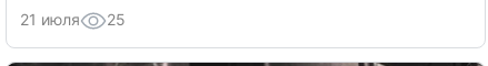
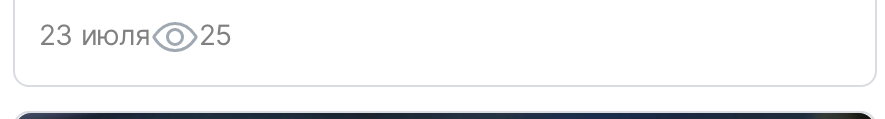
[20,9,126,28] 21 июля 25 -> [39,16,233,50] 23 июля 25

